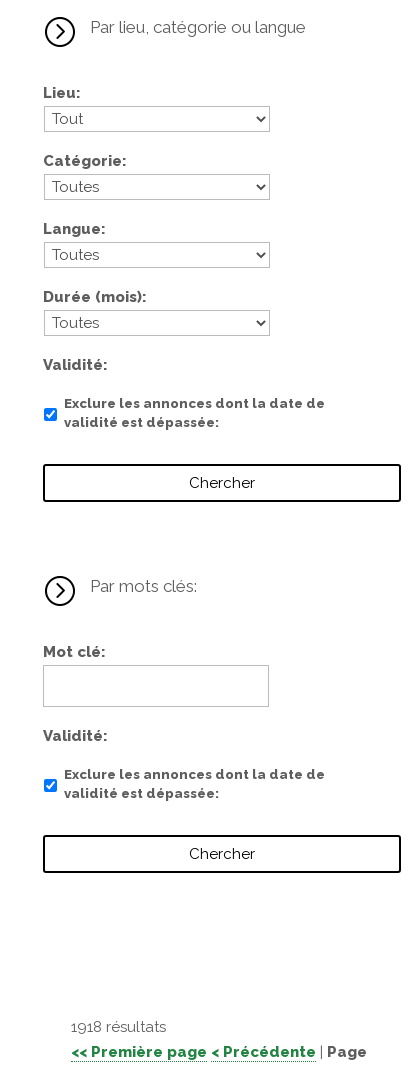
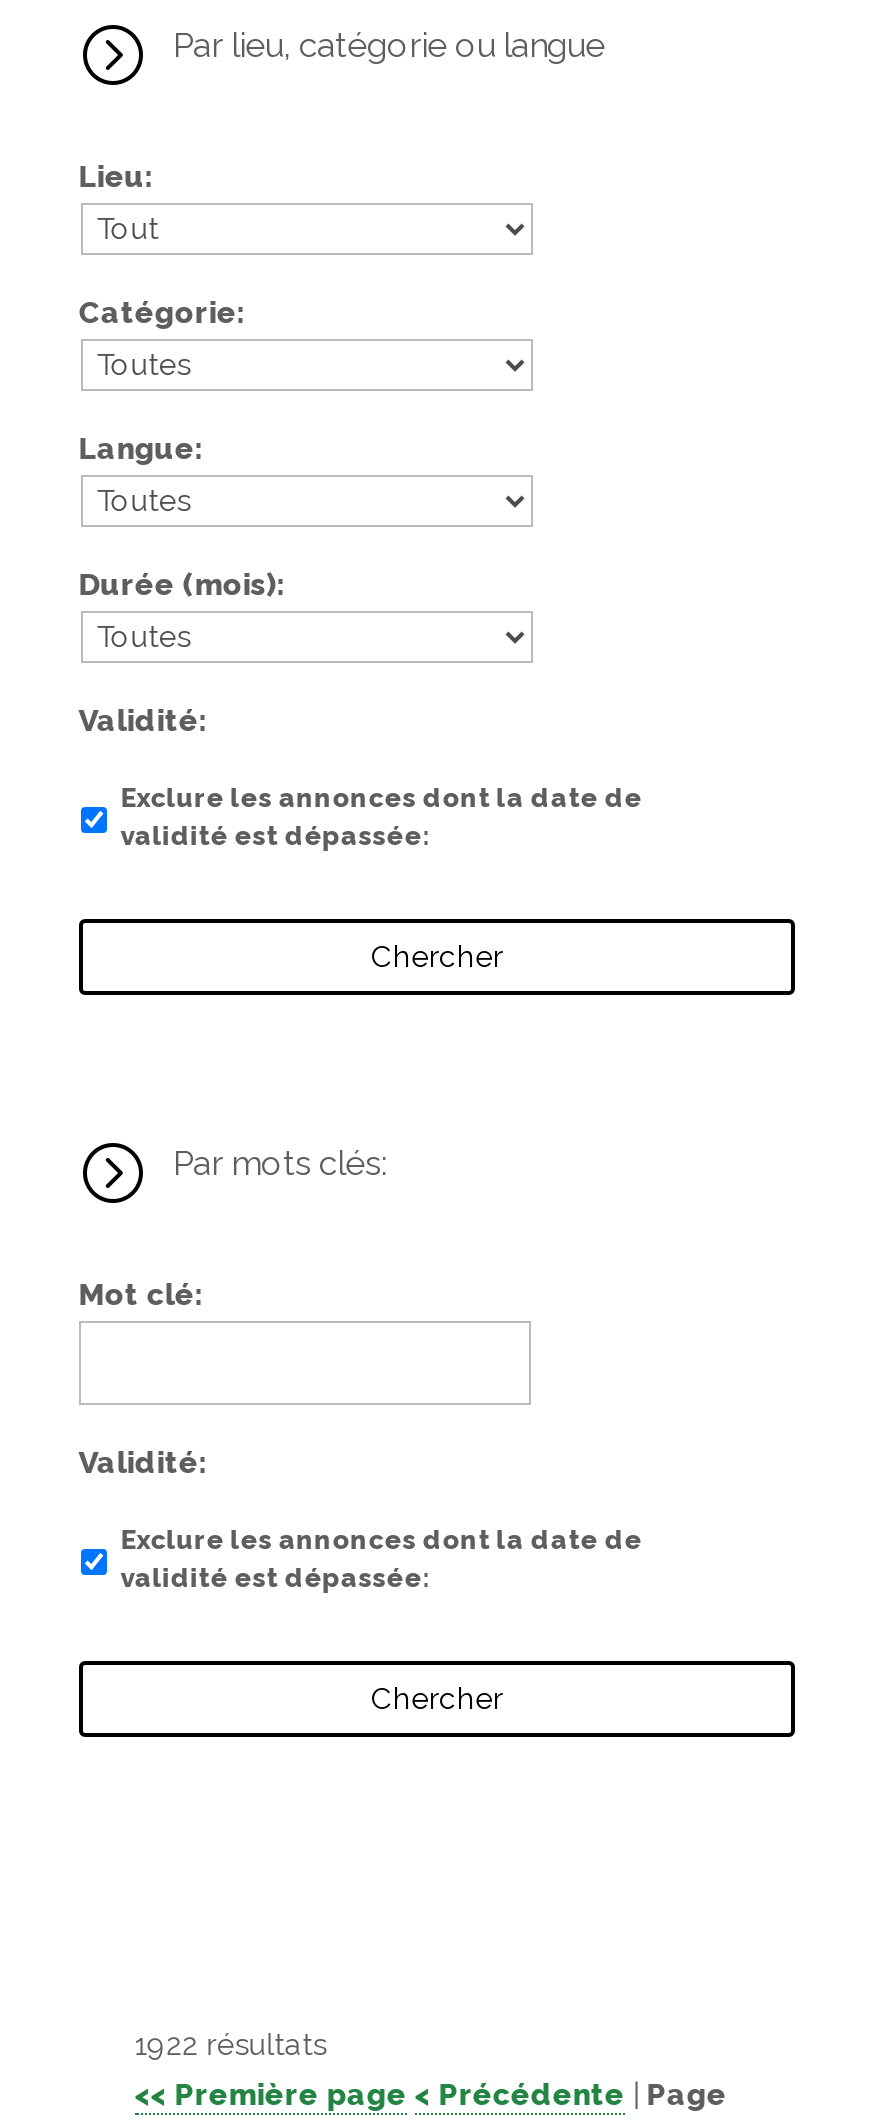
[71,1018,166,1036] 1918 résultats -> [135,2027,327,2063] 1922 résultats

